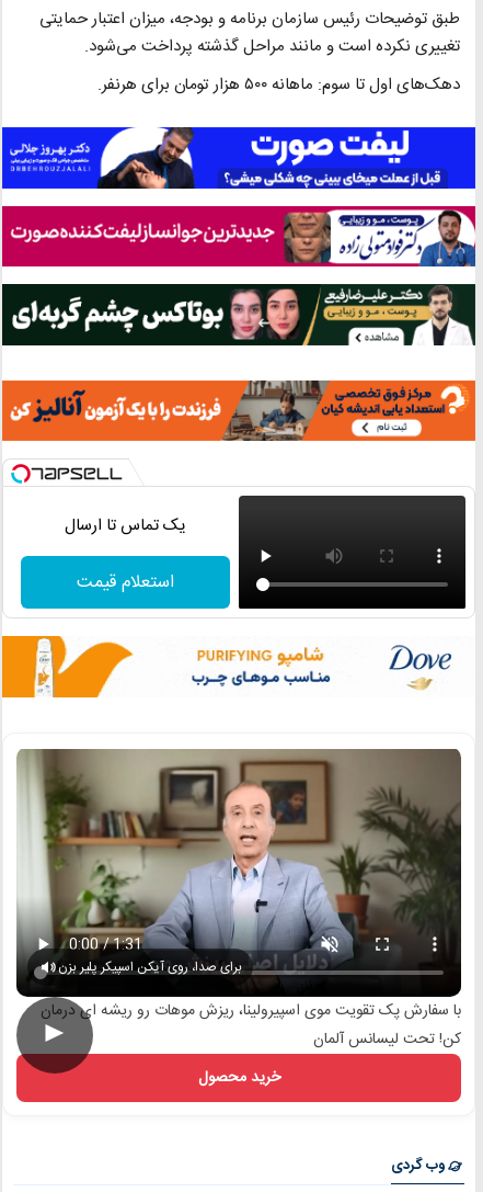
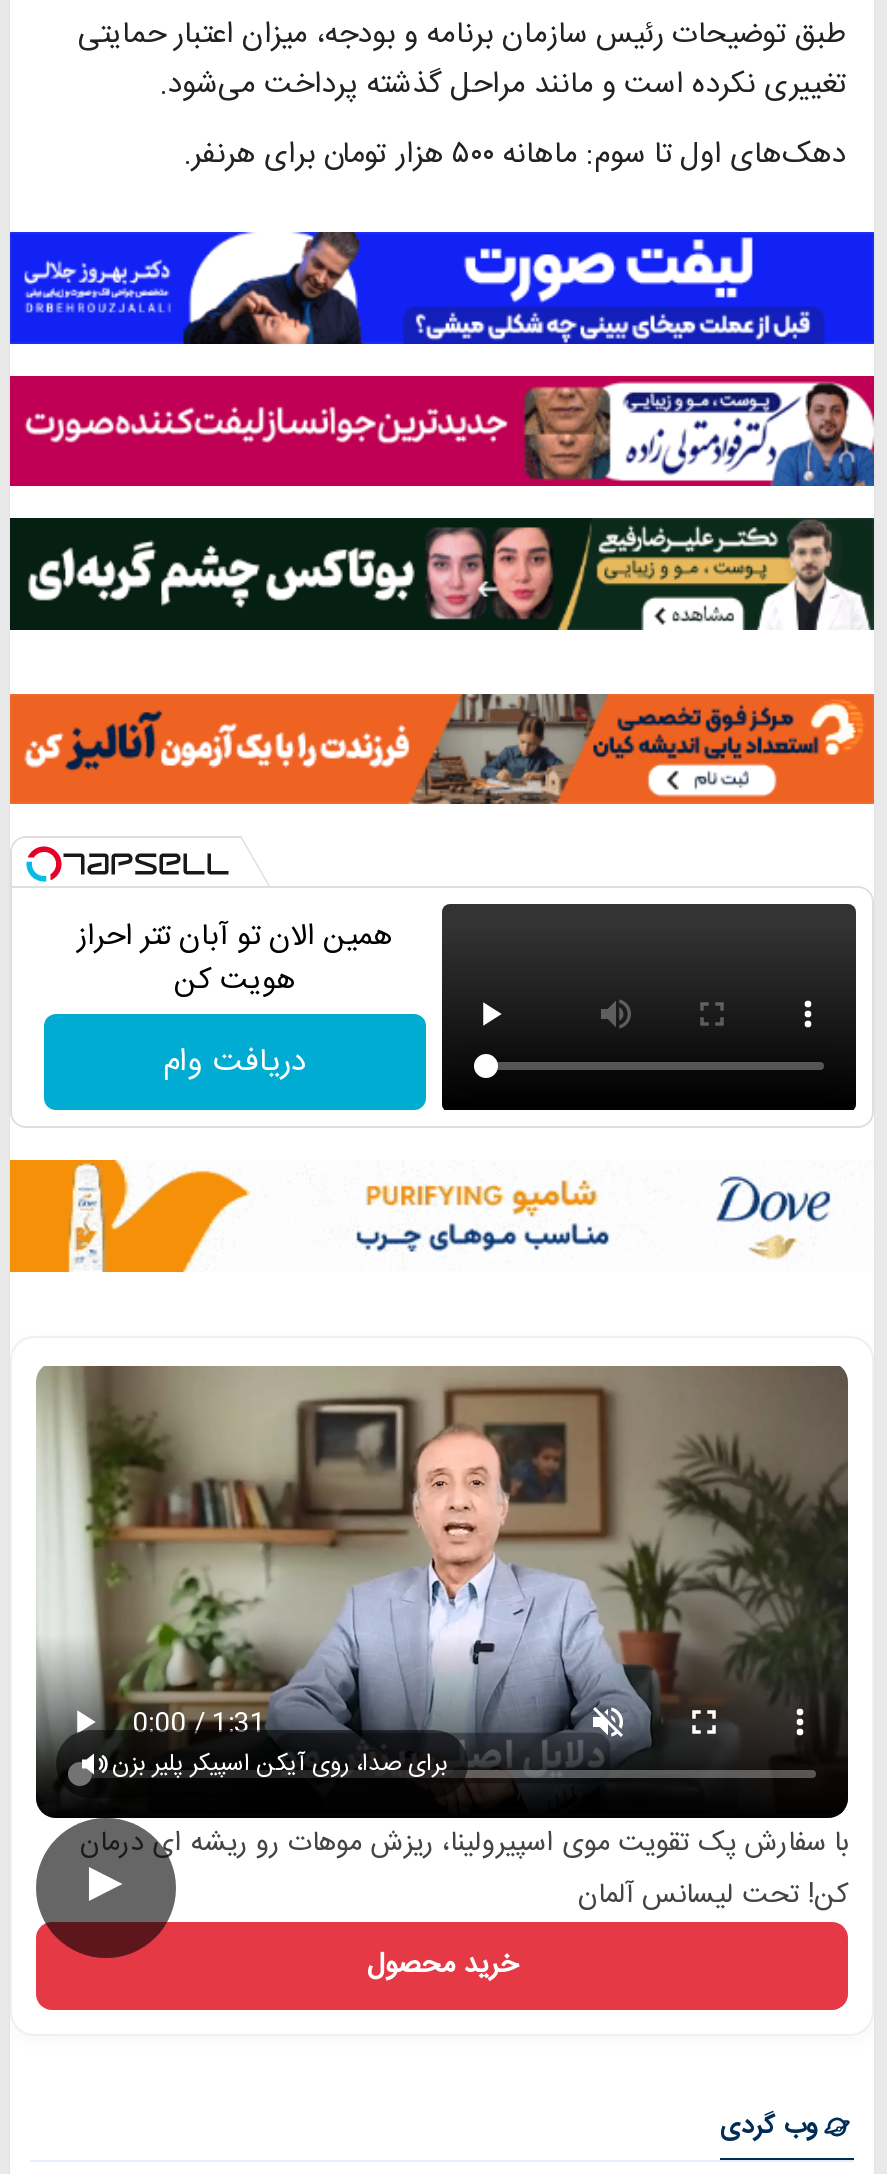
[65,512,186,539] یک تماس تا ارسال -> [77,911,393,1005] همین الان تو آبان تتر احراز | هویت کن
[77,568,174,598] استعلام قیمت -> [163,1036,307,1090] دریافت وام

